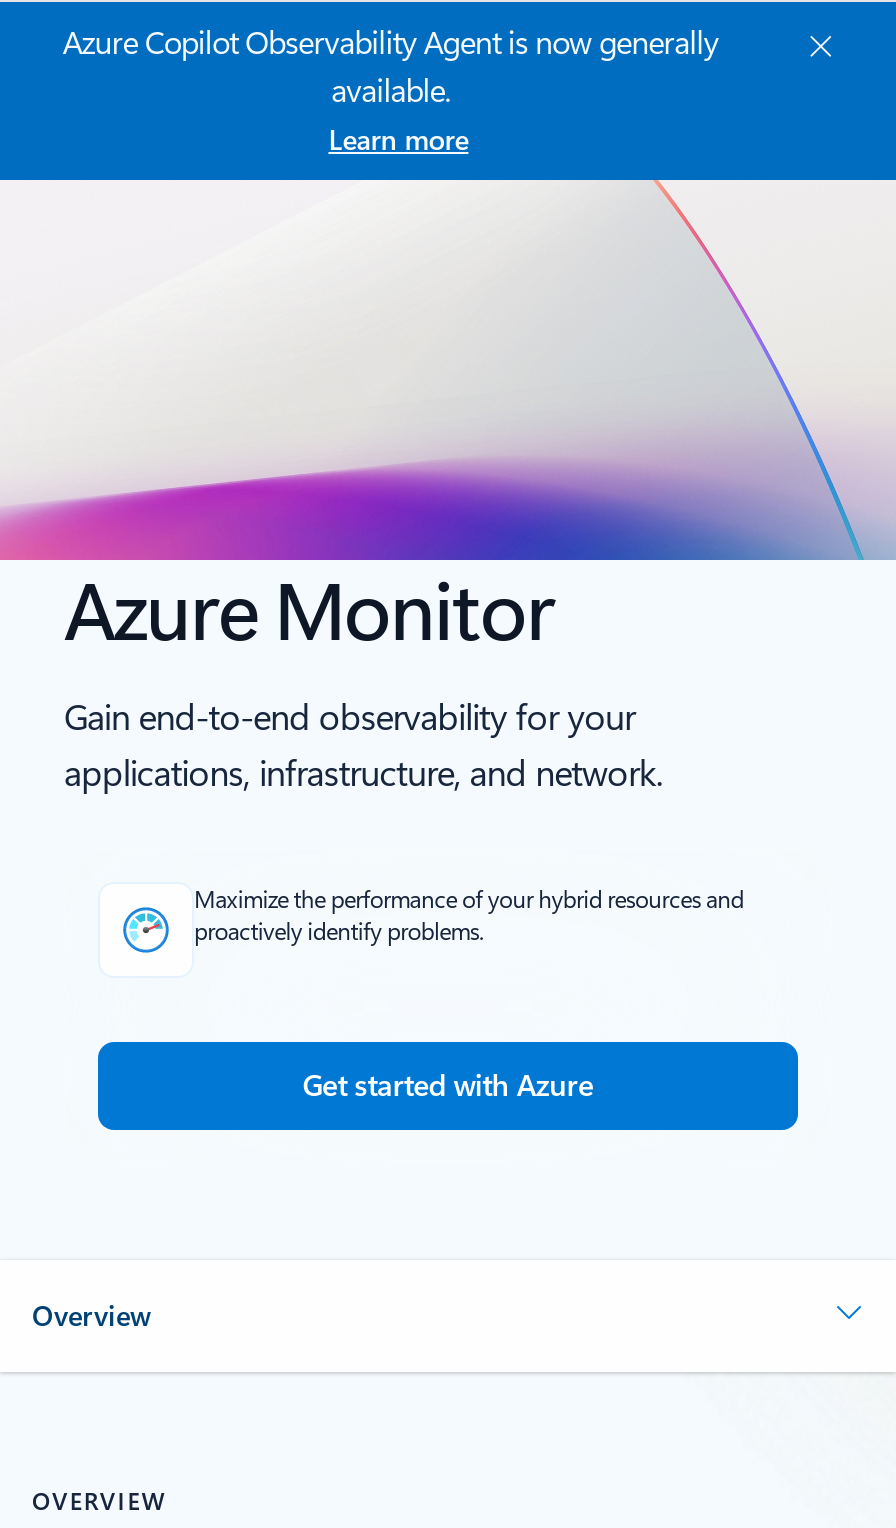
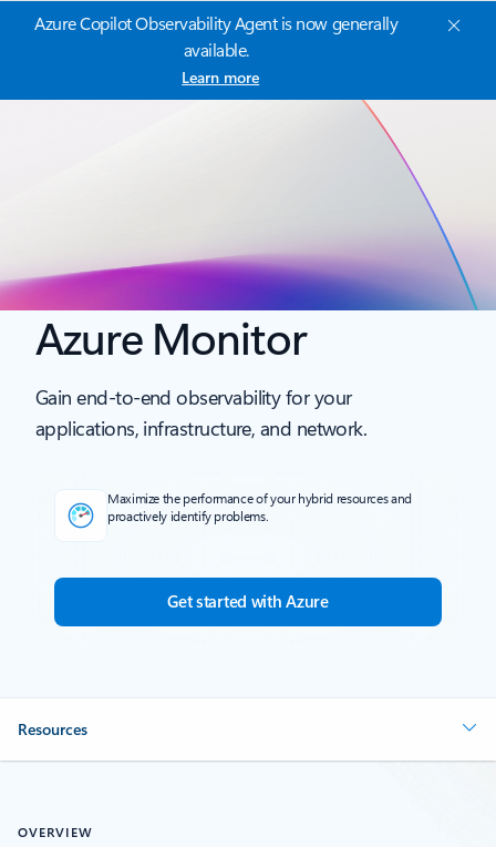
[32,1296,152,1334] Overview -> [18,718,87,739] Resources

